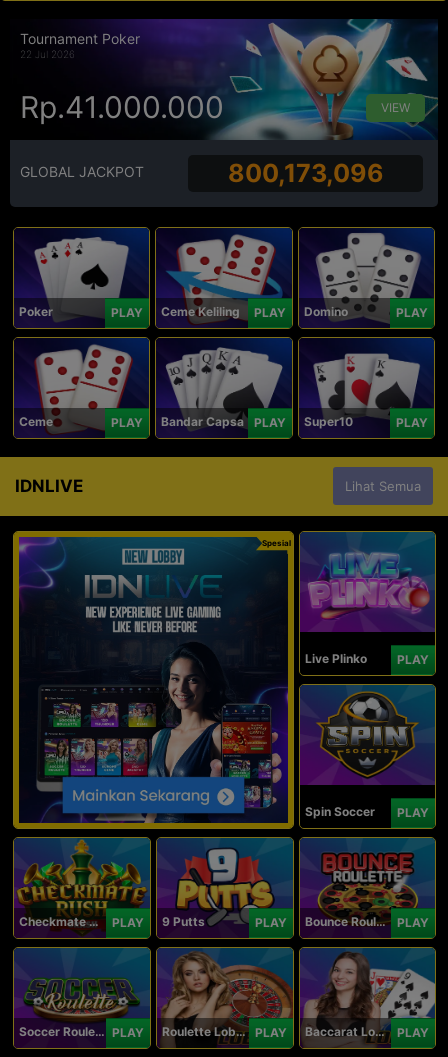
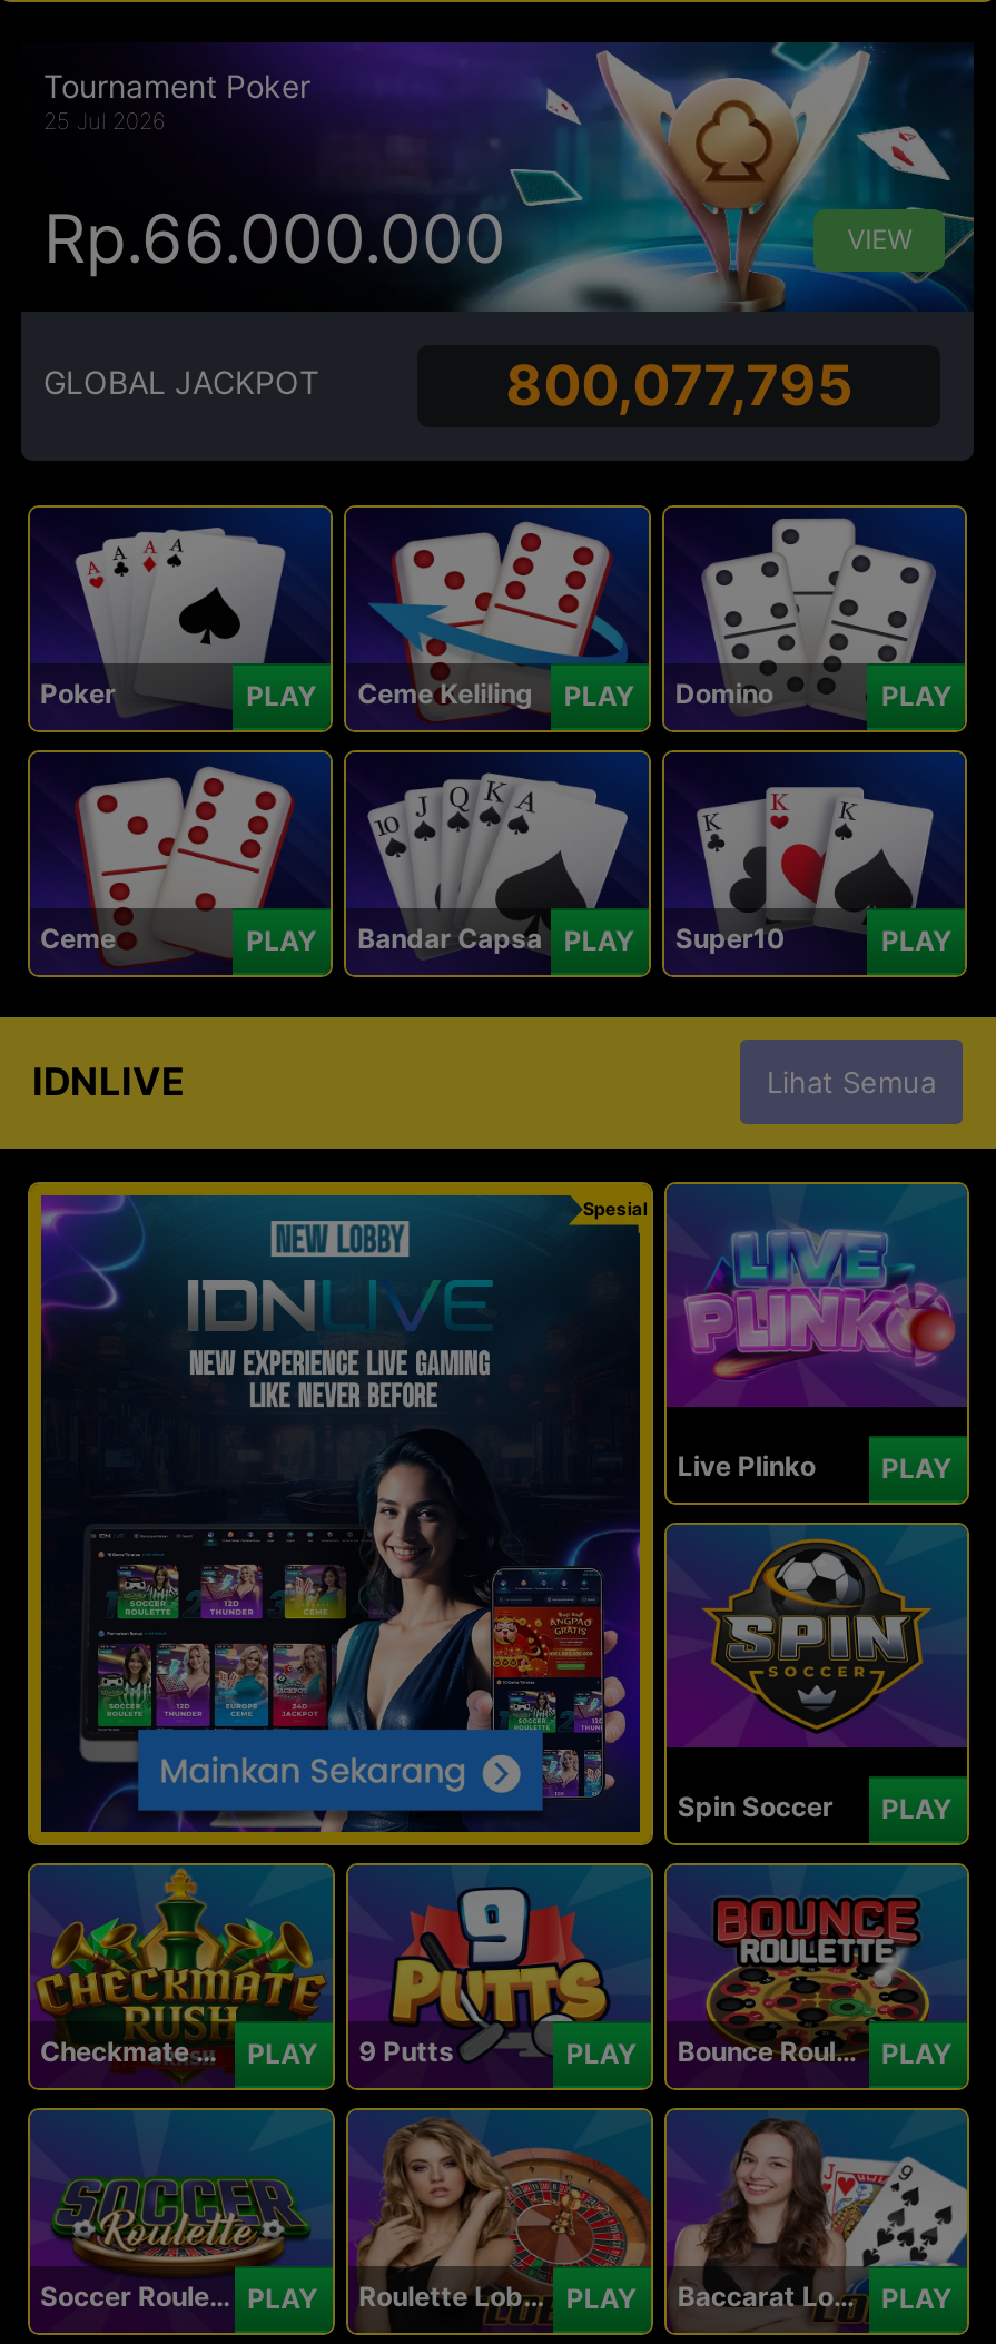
[20,48,75,60] 22 Jul 2026 -> [43,107,166,134] 25 Jul 2026
[20,89,224,125] Rp.41.000.000 -> [43,198,506,278] Rp.66.000.000
[228,158,384,188] 800,173,096 -> [505,352,853,419] 800,077,795

